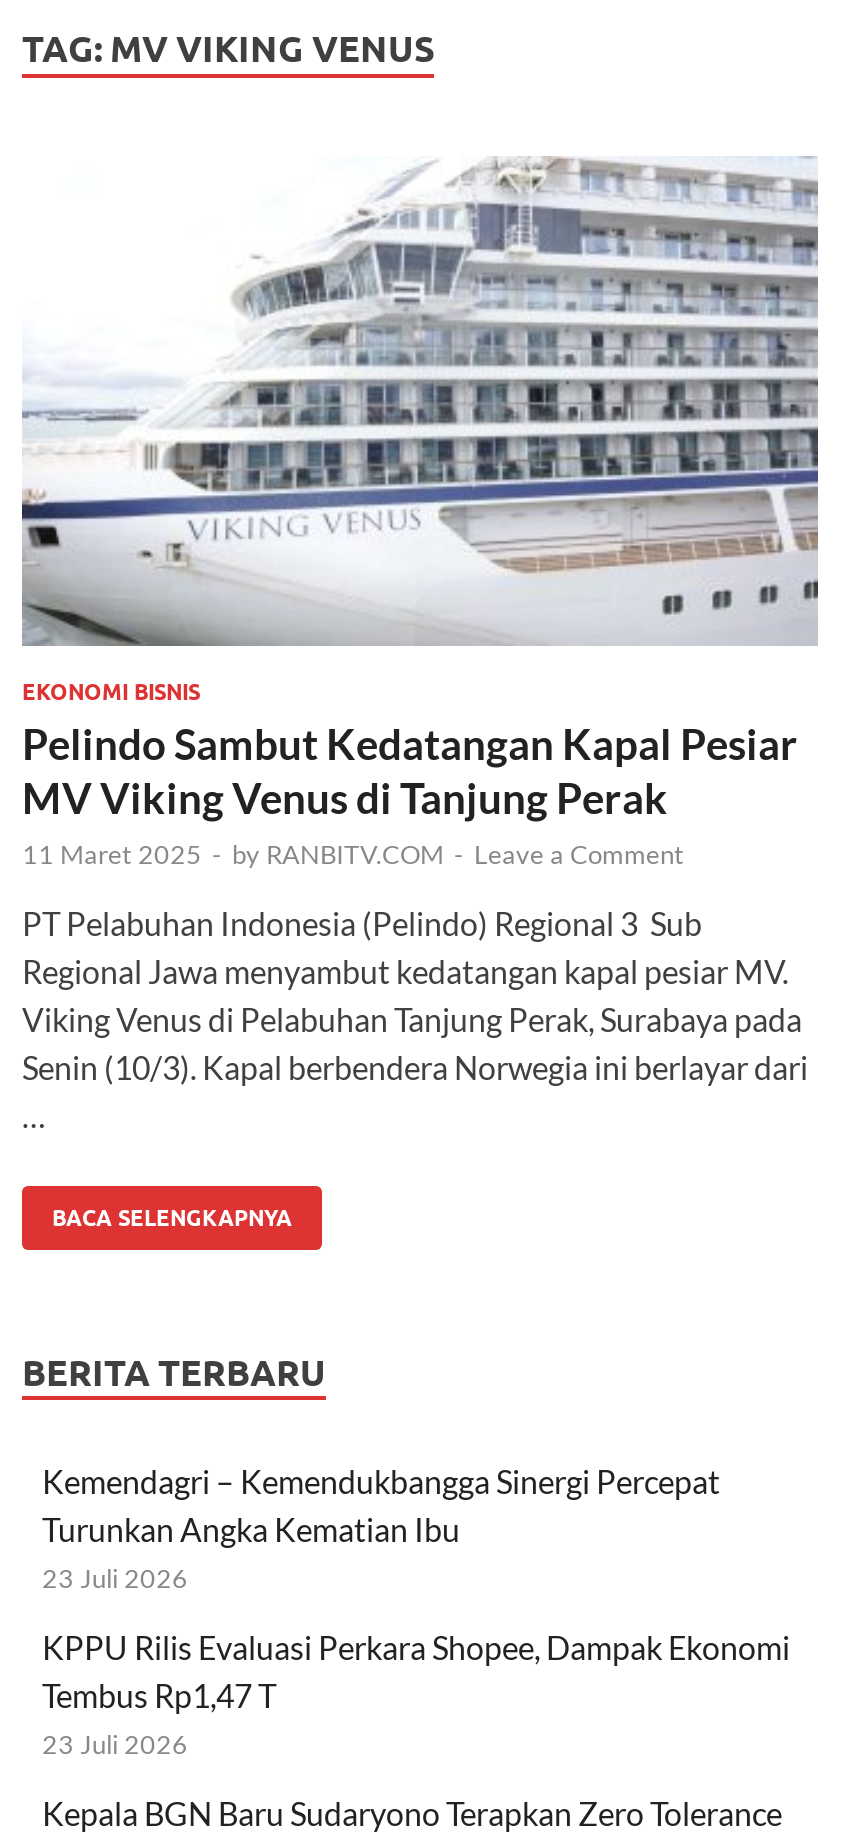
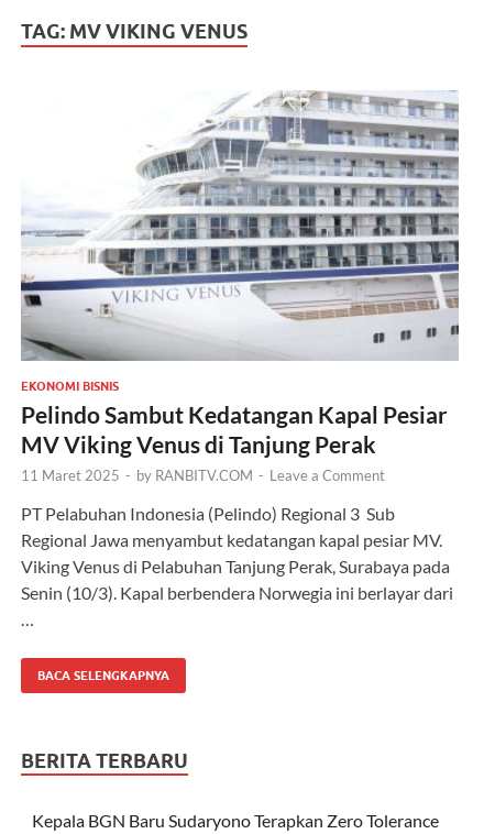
[42,1462,790,1760] Kemendagri – Kemendukbangga Sinergi Percepat | Turunkan Angka Kematian Ibu | 23 Juli 2026 | KPPU Rilis Evaluasi Perkara Shopee, Dampak Ekonomi | Tembus Rp1,47 T | 23 Juli 2026 -> none

